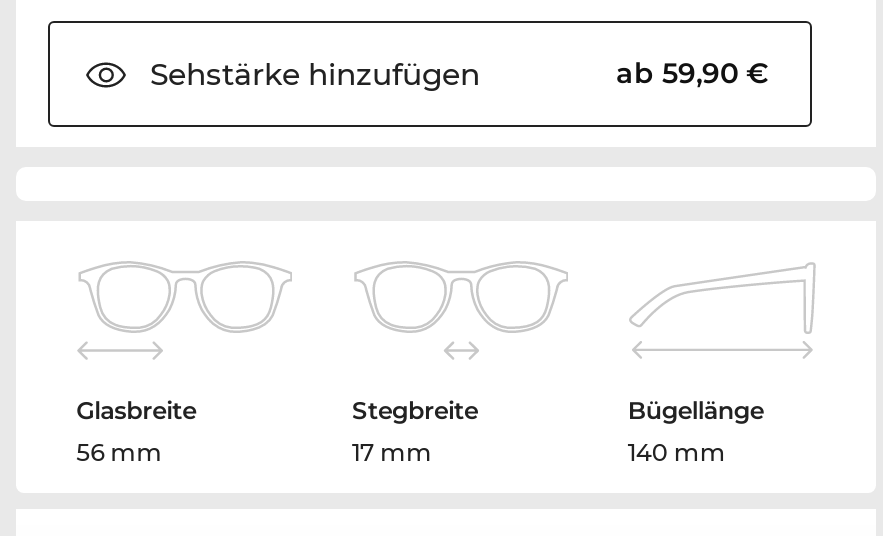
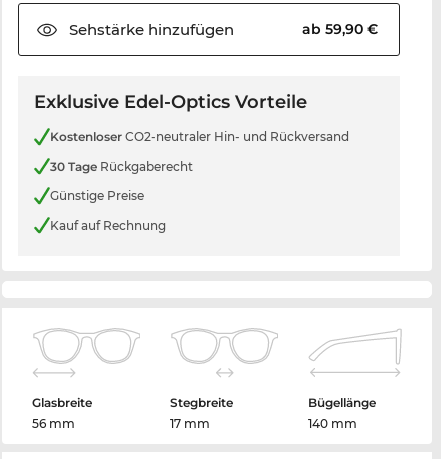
none -> [34,91,349,232] Exklusive Edel-Optics Vorteile | Kostenloser CO2-neutraler Hin- und Rückversand | 30 Tage Rückgaberecht | Günstige Preise | Kauf auf Rechnung

